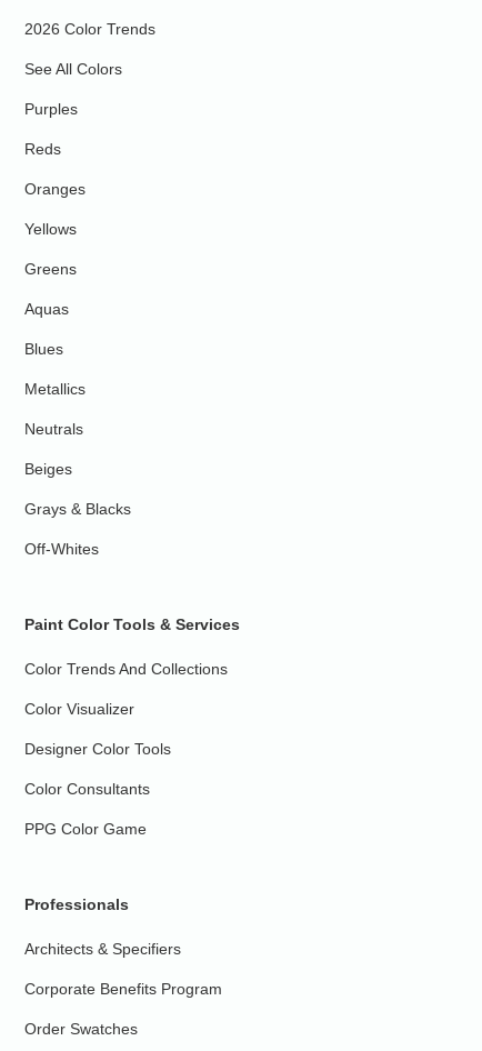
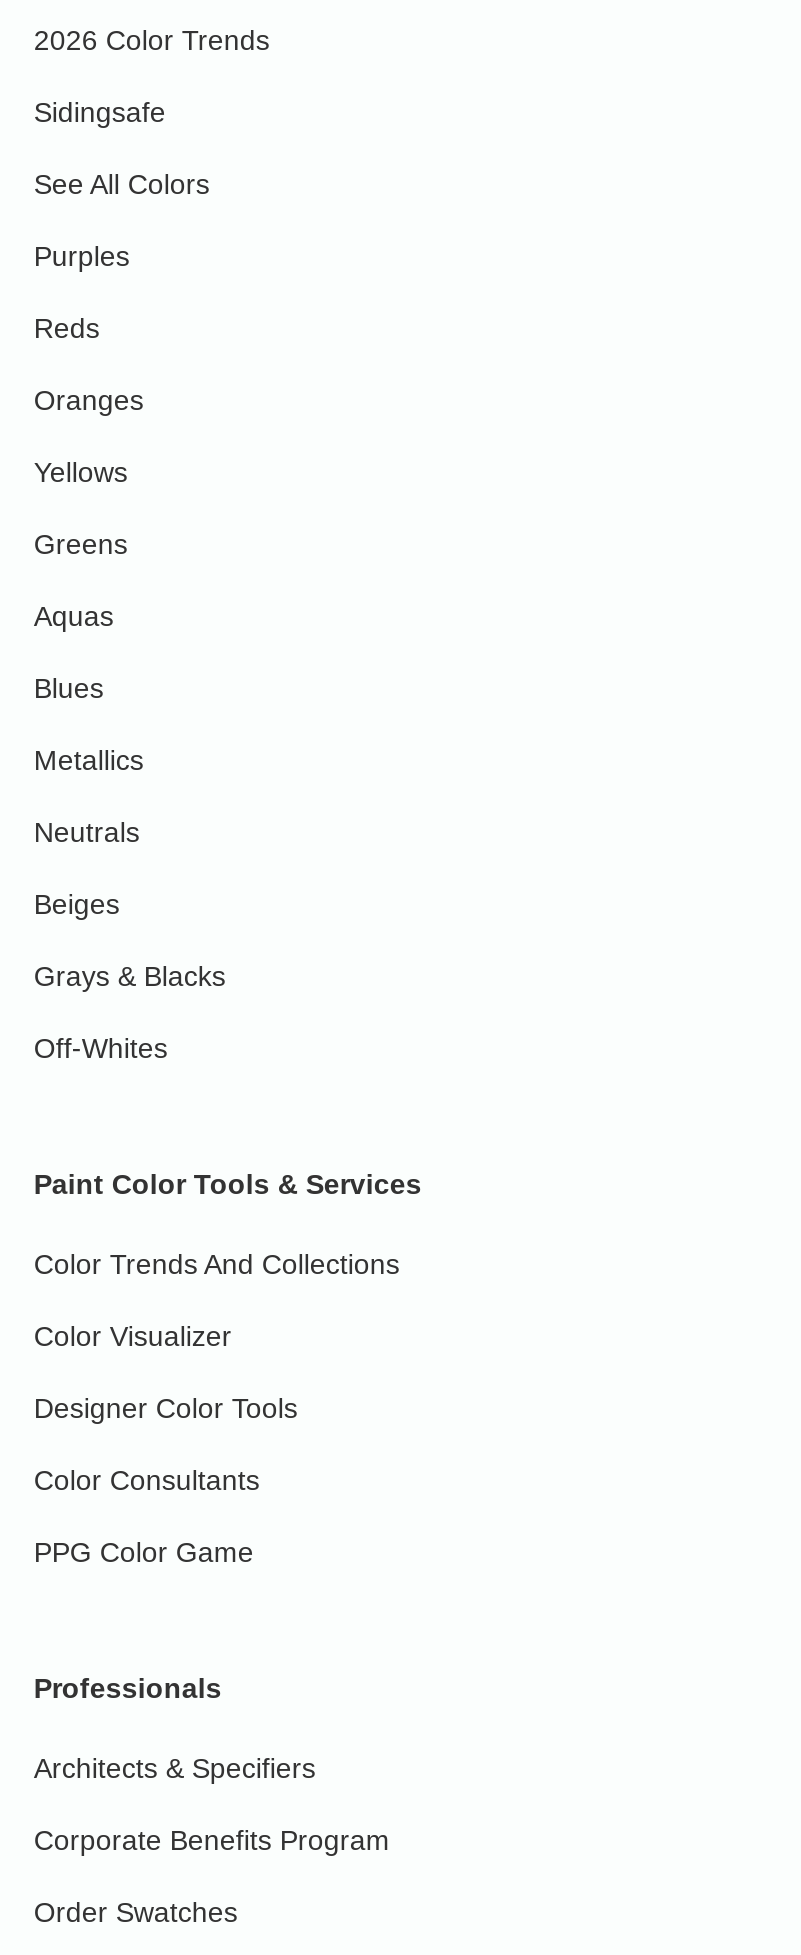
none -> [34,97,166,129] Sidingsafe

